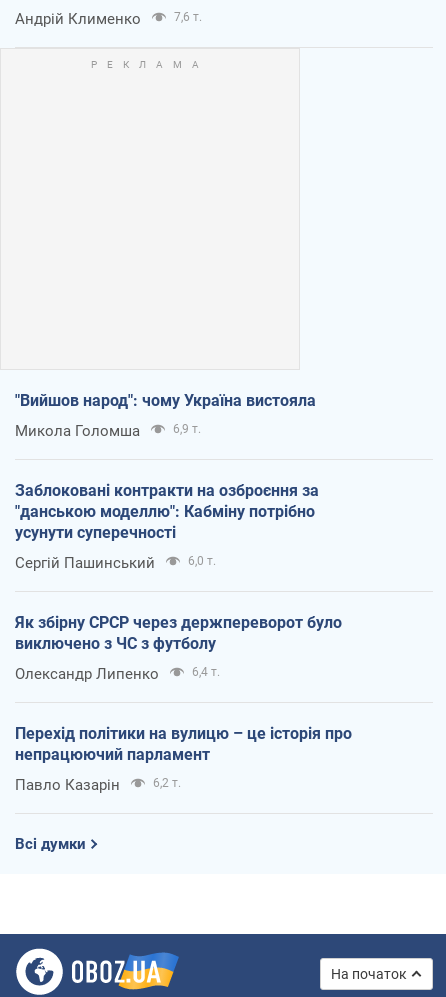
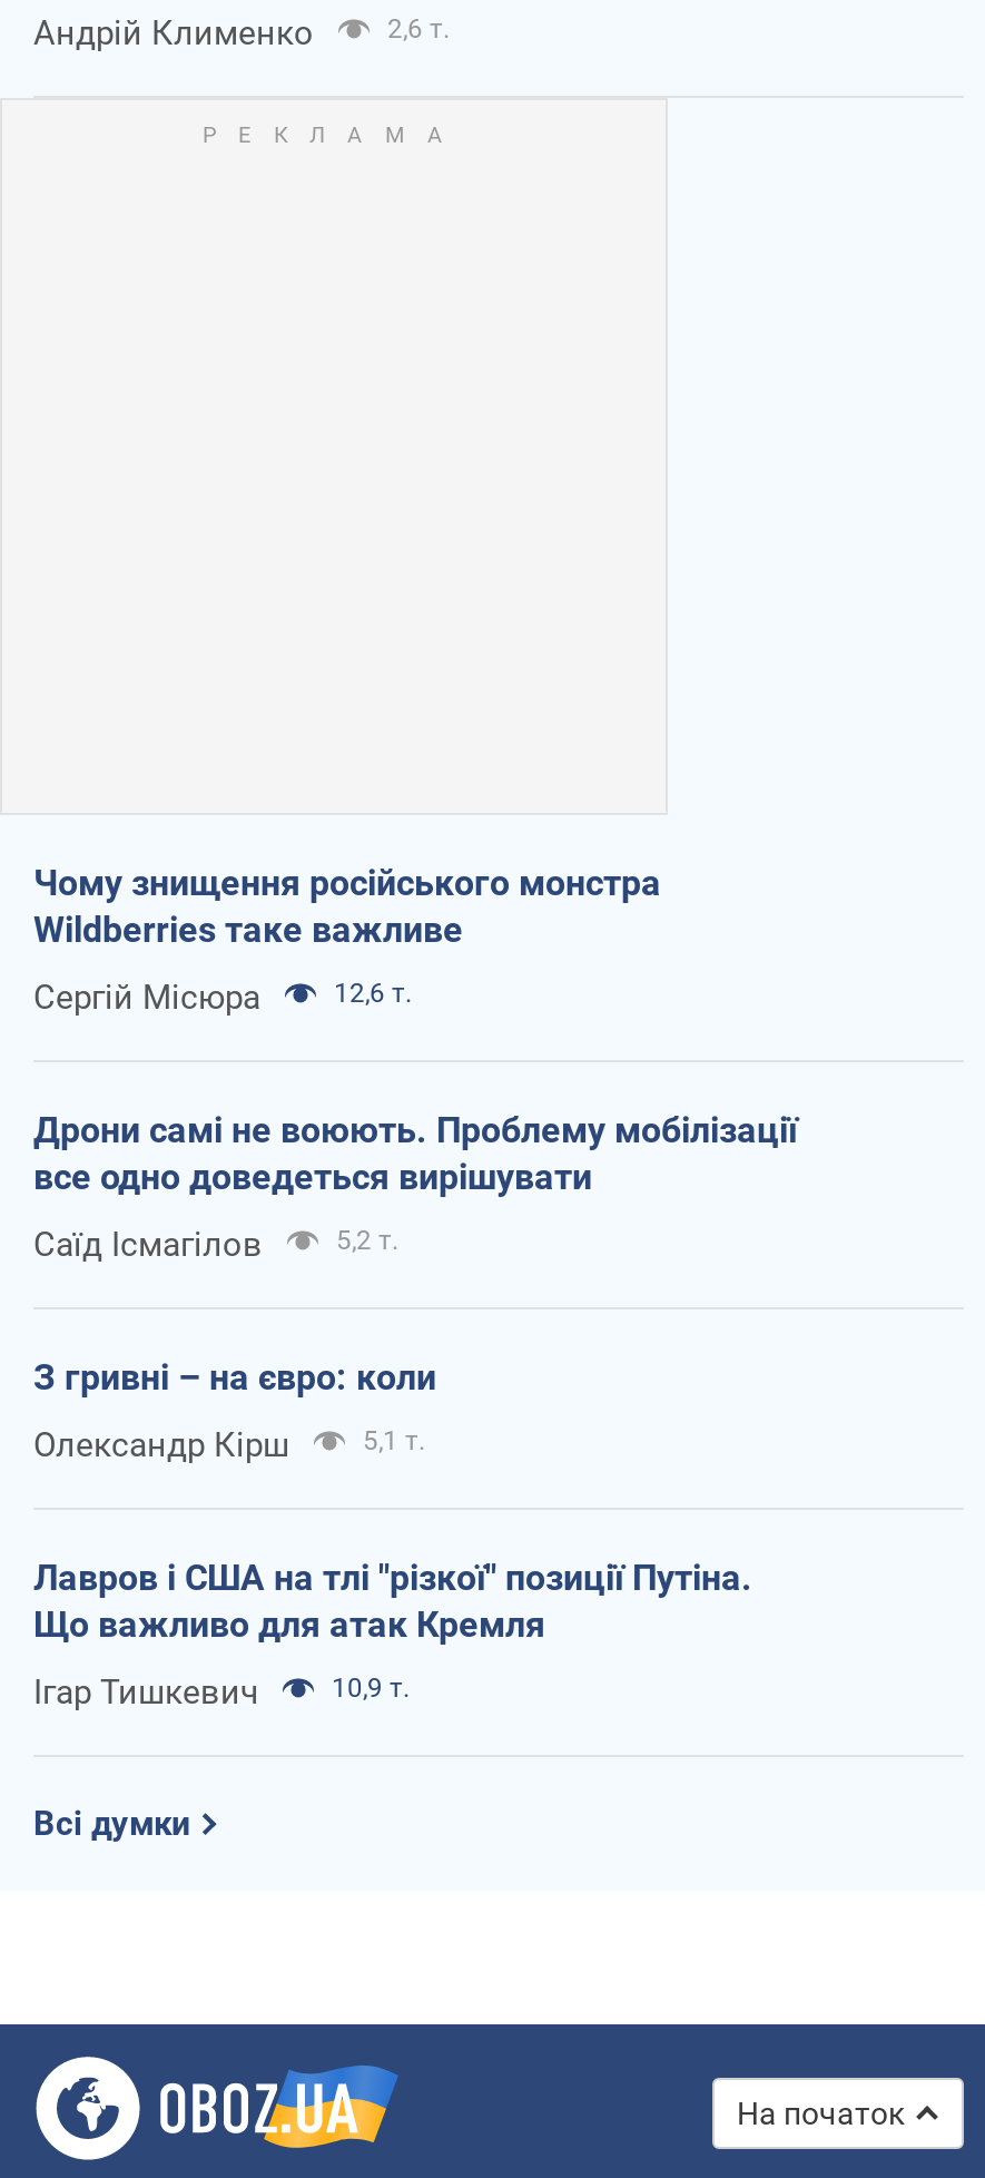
[174,10,202,24] 7,6 т. -> [387,13,450,44] 2,6 т.
[15,391,316,410] "Вийшов народ": чому Україна вистояла -> [33,861,661,950] Чому знищення російського монстра | Wildberries таке важливе
[15,422,201,440] Микола Голомша | 6,9 т. -> [33,977,412,1017] Сергій Місюра | 12,6 т.
[15,481,319,542] Заблоковані контракти на озброєння за | "данською моделлю": Кабміну потрібно | усунути суперечності -> [33,1108,797,1197] Дрони самі не воюють. Проблему мобілізації | все одно доведеться вирішувати
[15,554,216,572] Сергій Пашинський | 6,0 т. -> [33,1224,398,1264] Саїд Ісмагілов | 5,2 т.
[15,613,342,653] Як збірну СРСР через держпереворот було | виключено з ЧС з футболу -> [33,1356,436,1398] З гривні – на євро: коли
[15,665,220,683] Олександр Липенко | 6,4 т. -> [33,1425,425,1465] Олександр Кірш | 5,1 т.
[15,724,352,764] Перехід політики на вулицю – це історія про | непрацюючий парламент -> [33,1556,752,1645] Лавров і США на тлі "різкої" позиції Путіна. | Що важливо для атак Кремля
[15,776,181,794] Павло Казарін | 6,2 т. -> [33,1672,410,1712] Ігар Тишкевич | 10,9 т.

